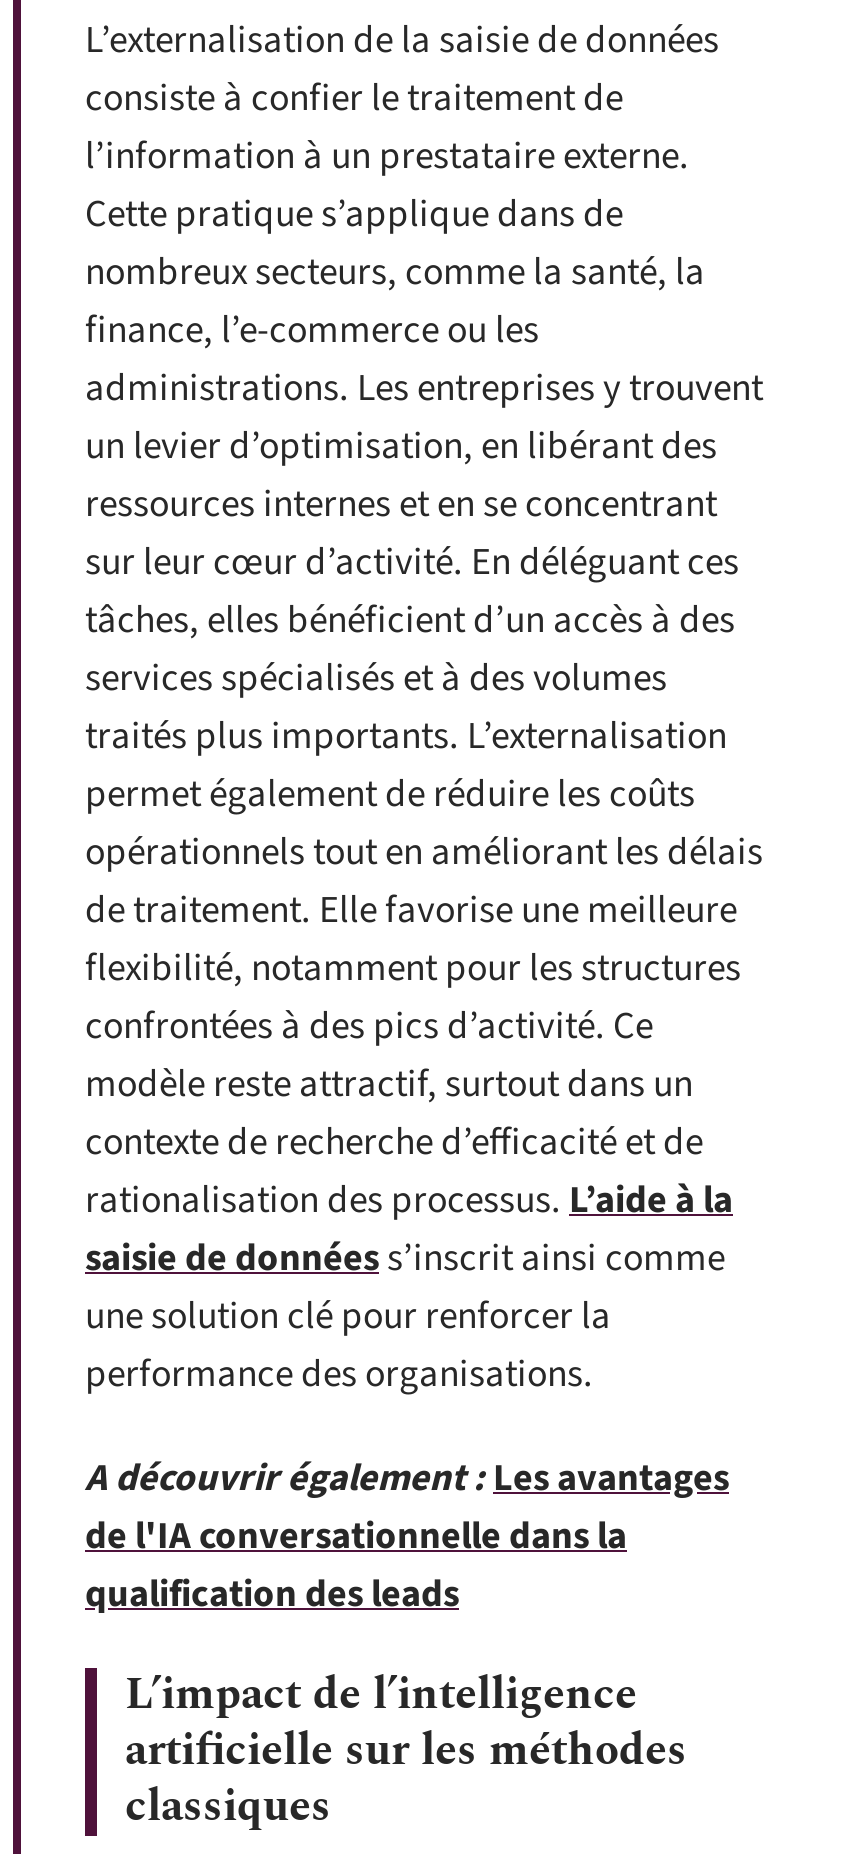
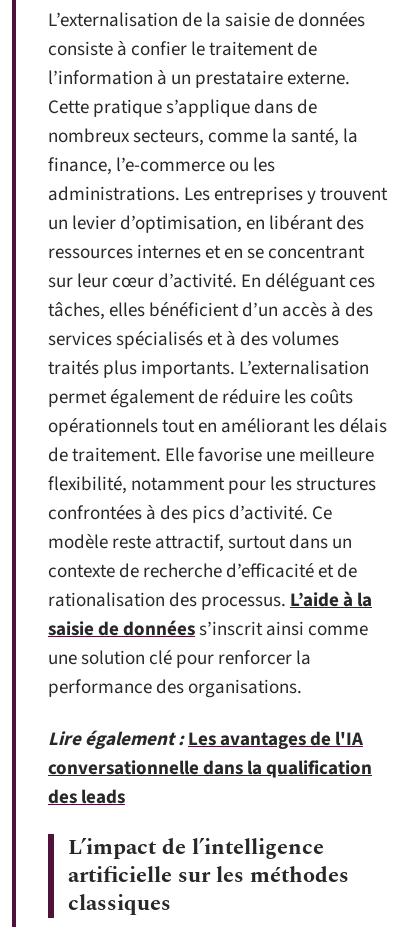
[85,1451,729,1621] A découvrir également : Les avantages | de l'IA conversationnelle dans la | qualification des leads -> [48,725,372,810] Lire également : Les avantages de l'IA | conversationnelle dans la qualification | des leads

